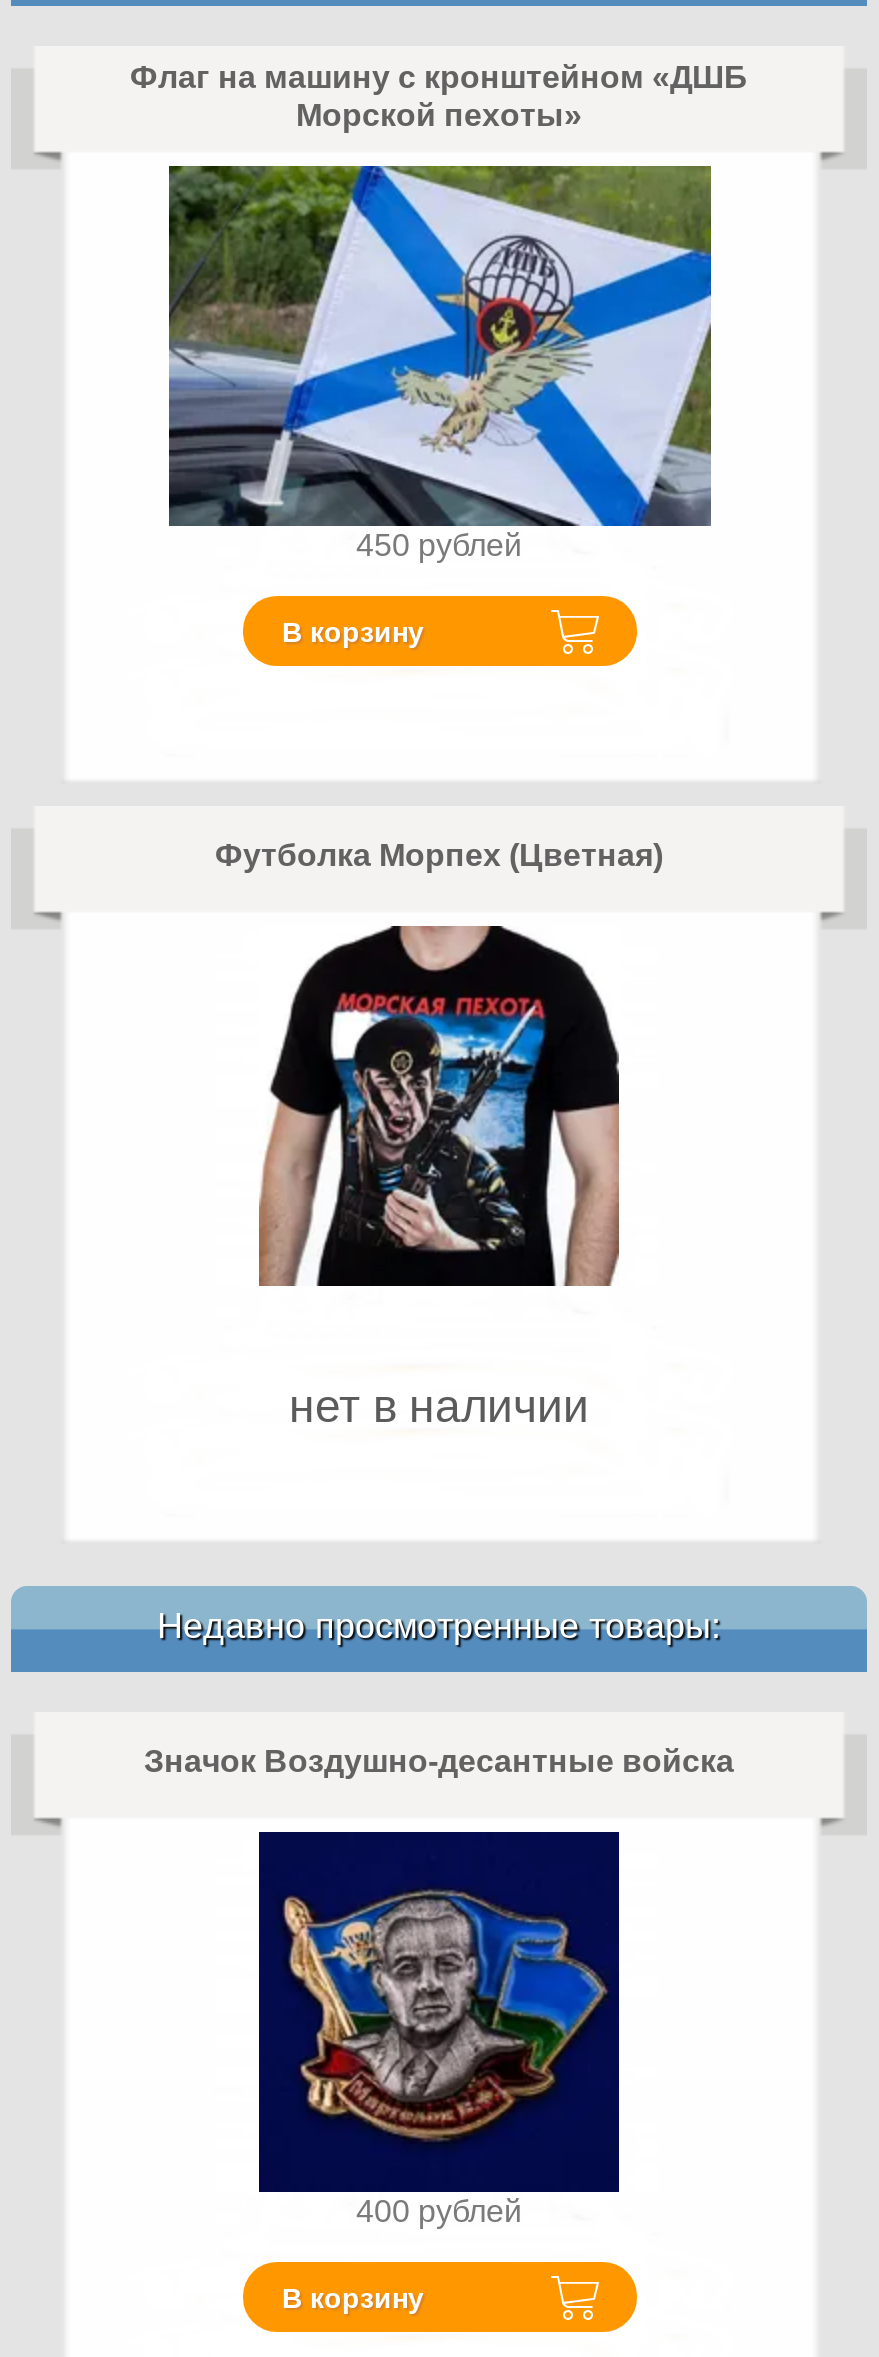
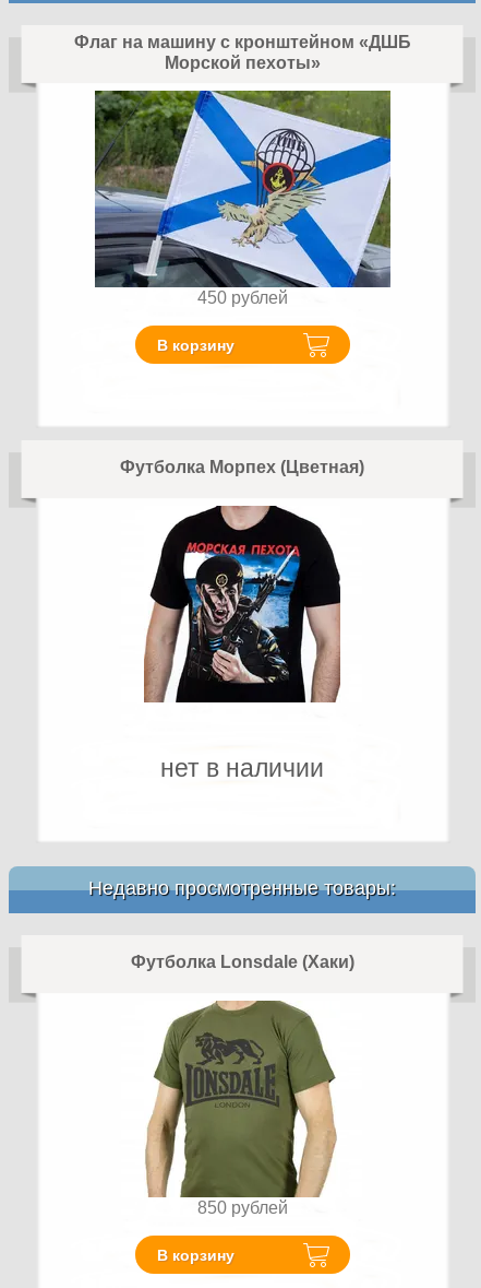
[144,1745,734,1779] Значок Воздушно-десантные войска -> [130,953,354,972] Футболка Lonsdale (Хаки)
[257,1830,621,2229] [image] | 400 рублей -> [144,1000,340,1217] [image] | 850 рублей

